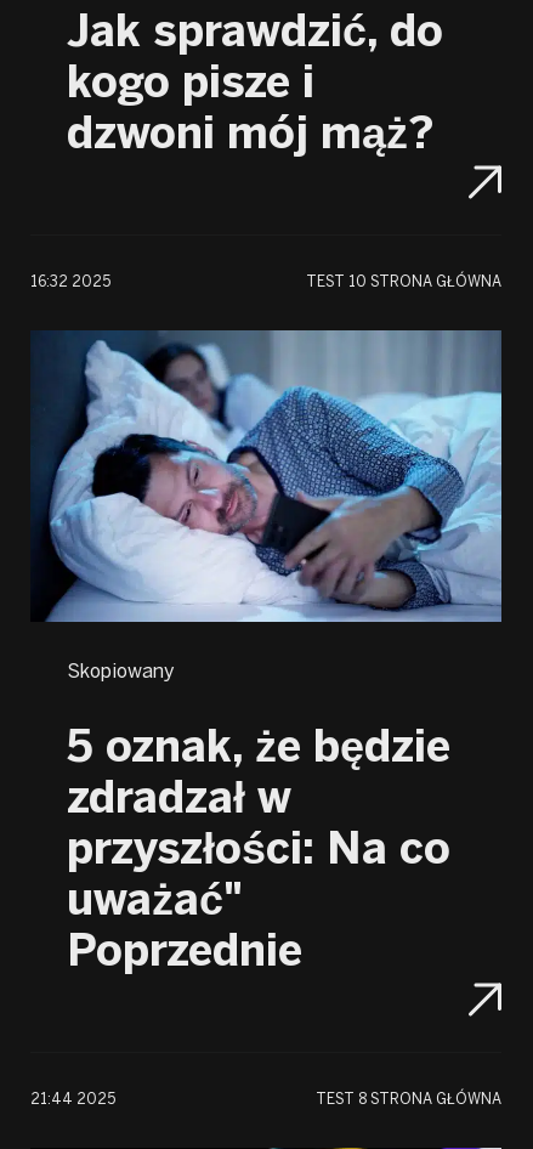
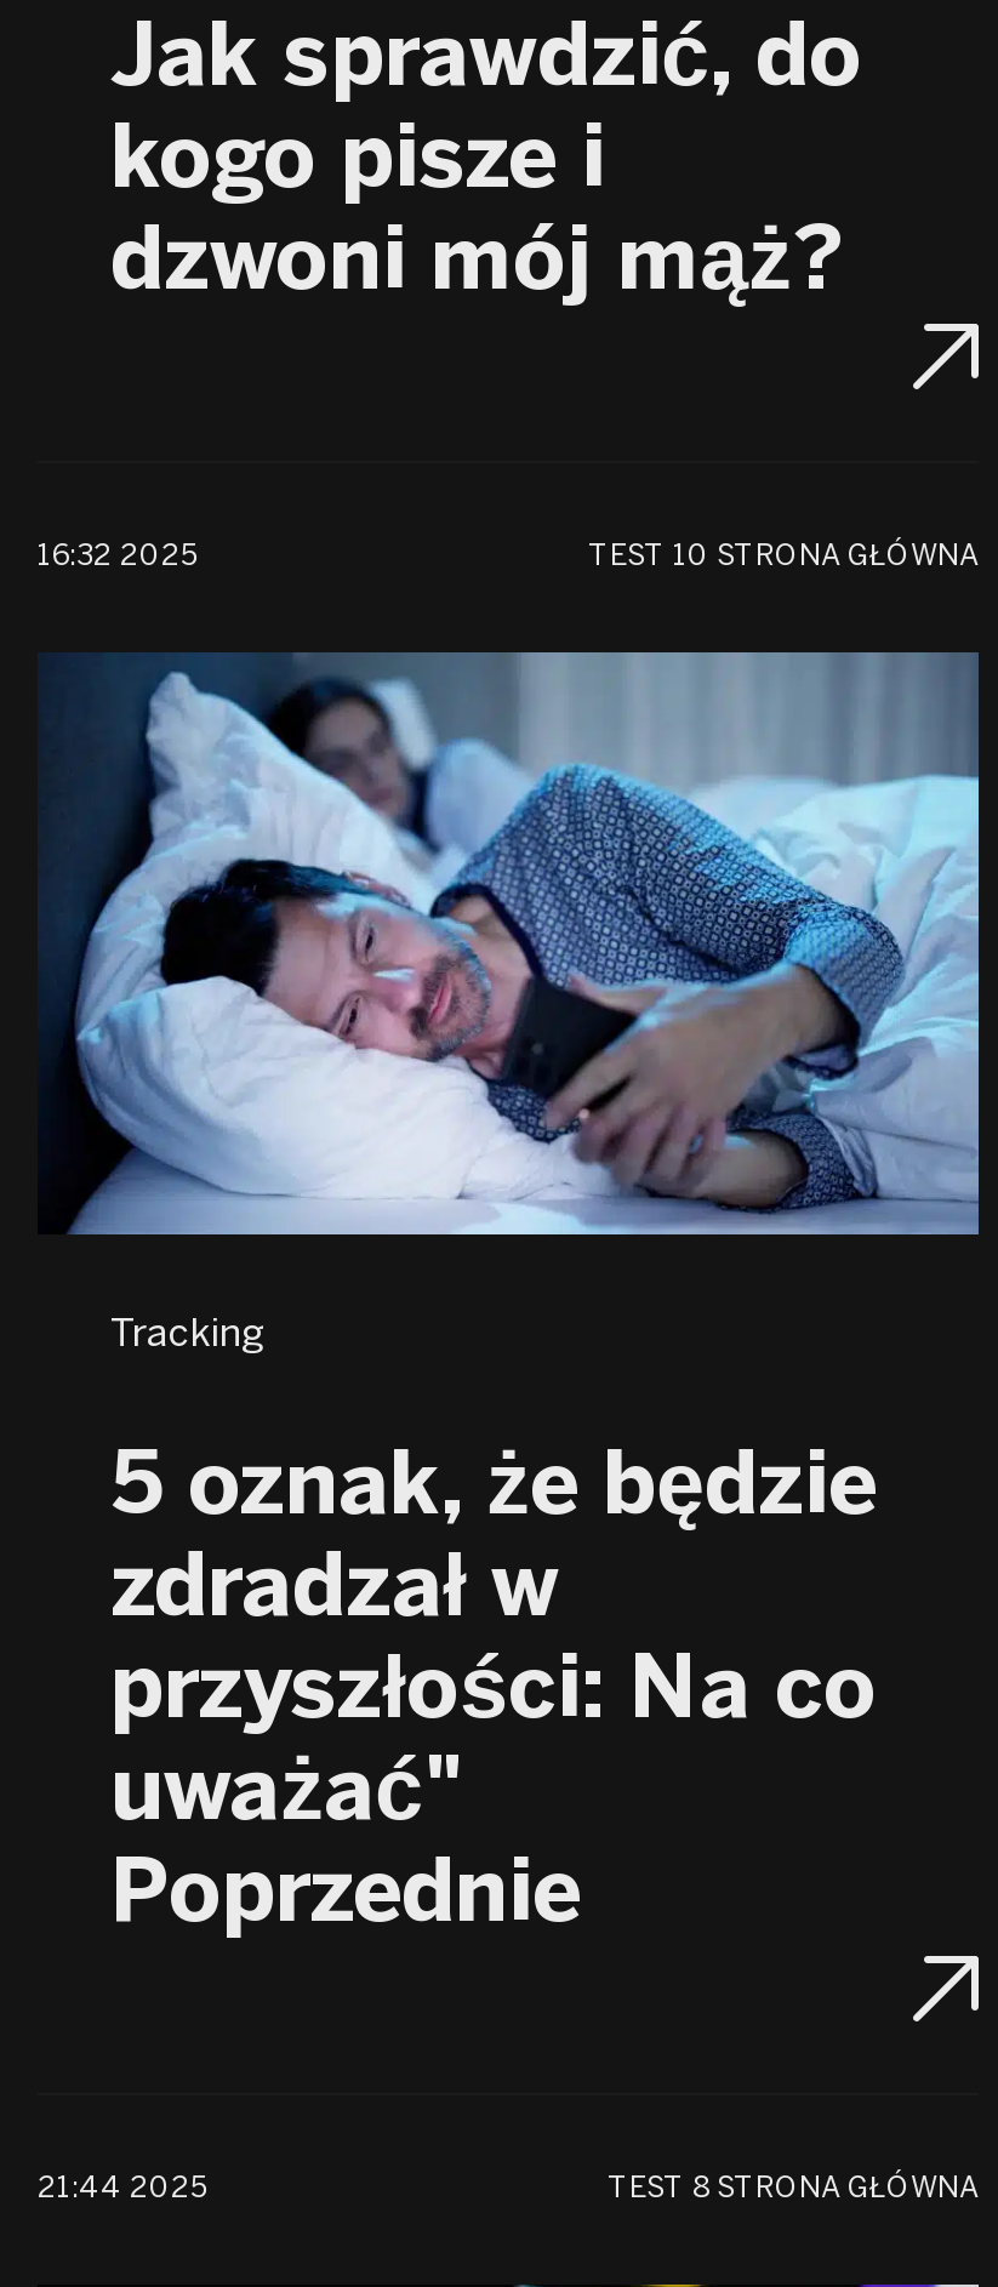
[67,663,175,681] Skopiowany -> [110,1317,266,1353] Tracking

